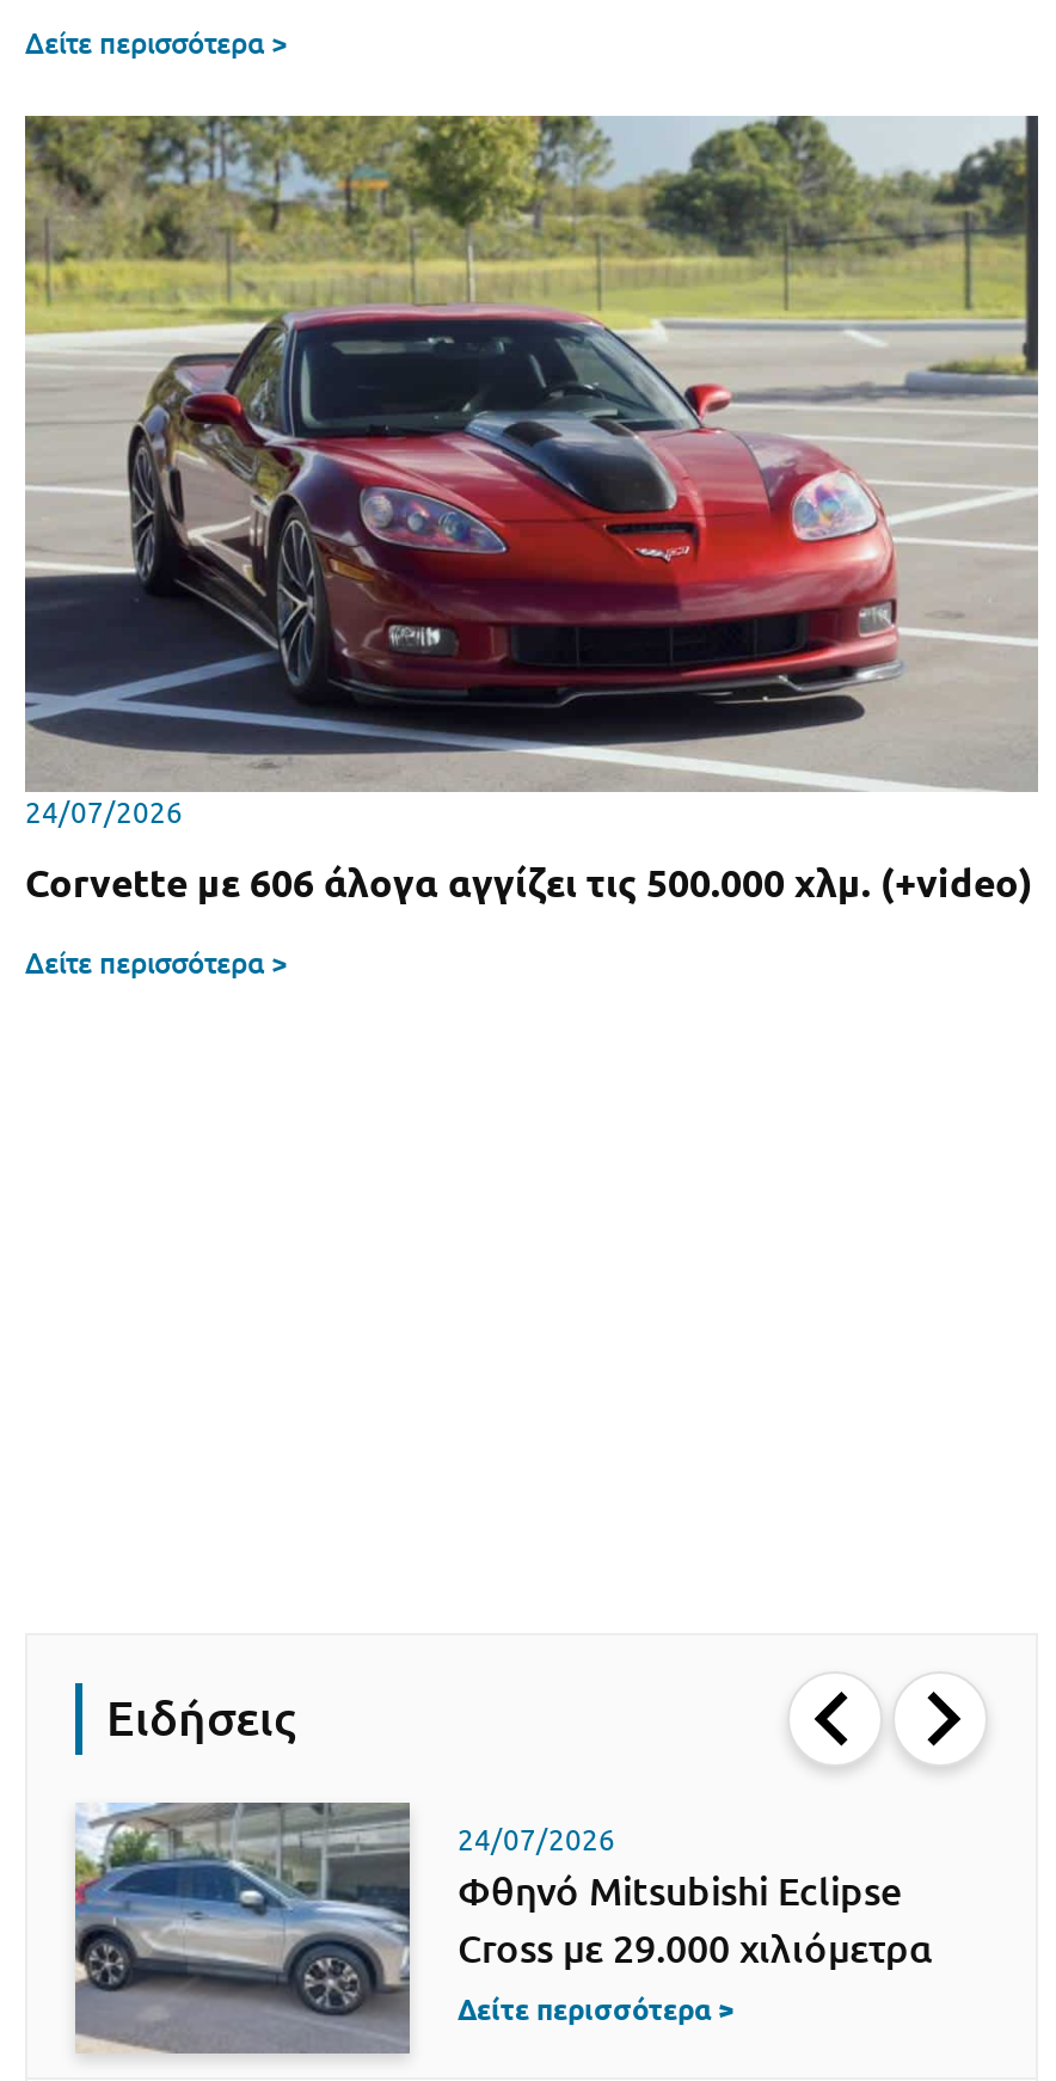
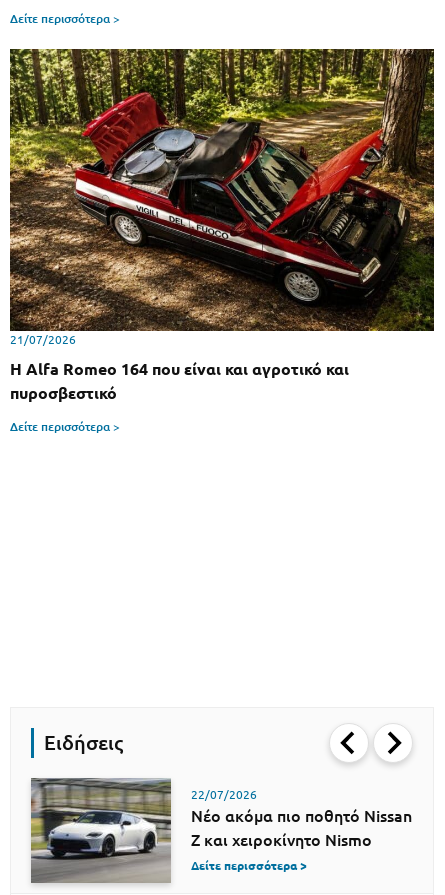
[25,115,1038,828] [image] | 24/07/2026 -> [9,48,435,346] [image] | 21/07/2026
[25,861,1033,904] Corvette με 606 άλογα αγγίζει τις 500.000 χλμ. (+video) -> [10,360,349,402] Η Alfa Romeo 164 που είναι και αγροτικό και | πυροσβεστικό
[75,1801,933,2052] [image] | 24/07/2026 | Φθηνό Mitsubishi Eclipse | Cross με 29.000 χιλιόμετρα -> [30,777,412,884] [image] | 22/07/2026 | Νέο ακόμα πιο ποθητό Nissan | Z και χειροκίνητο Nismo

